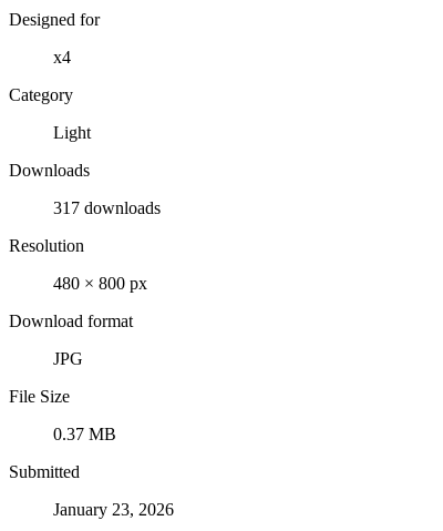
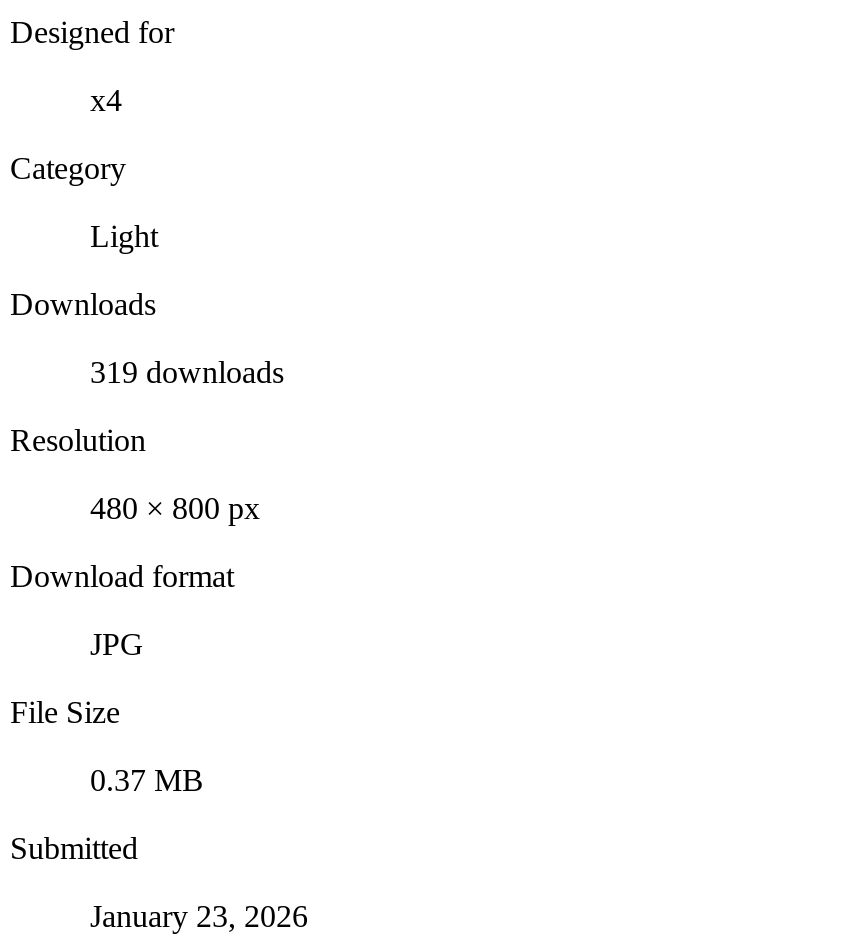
[53,198,161,217] 317 downloads -> [90,355,284,389] 319 downloads

